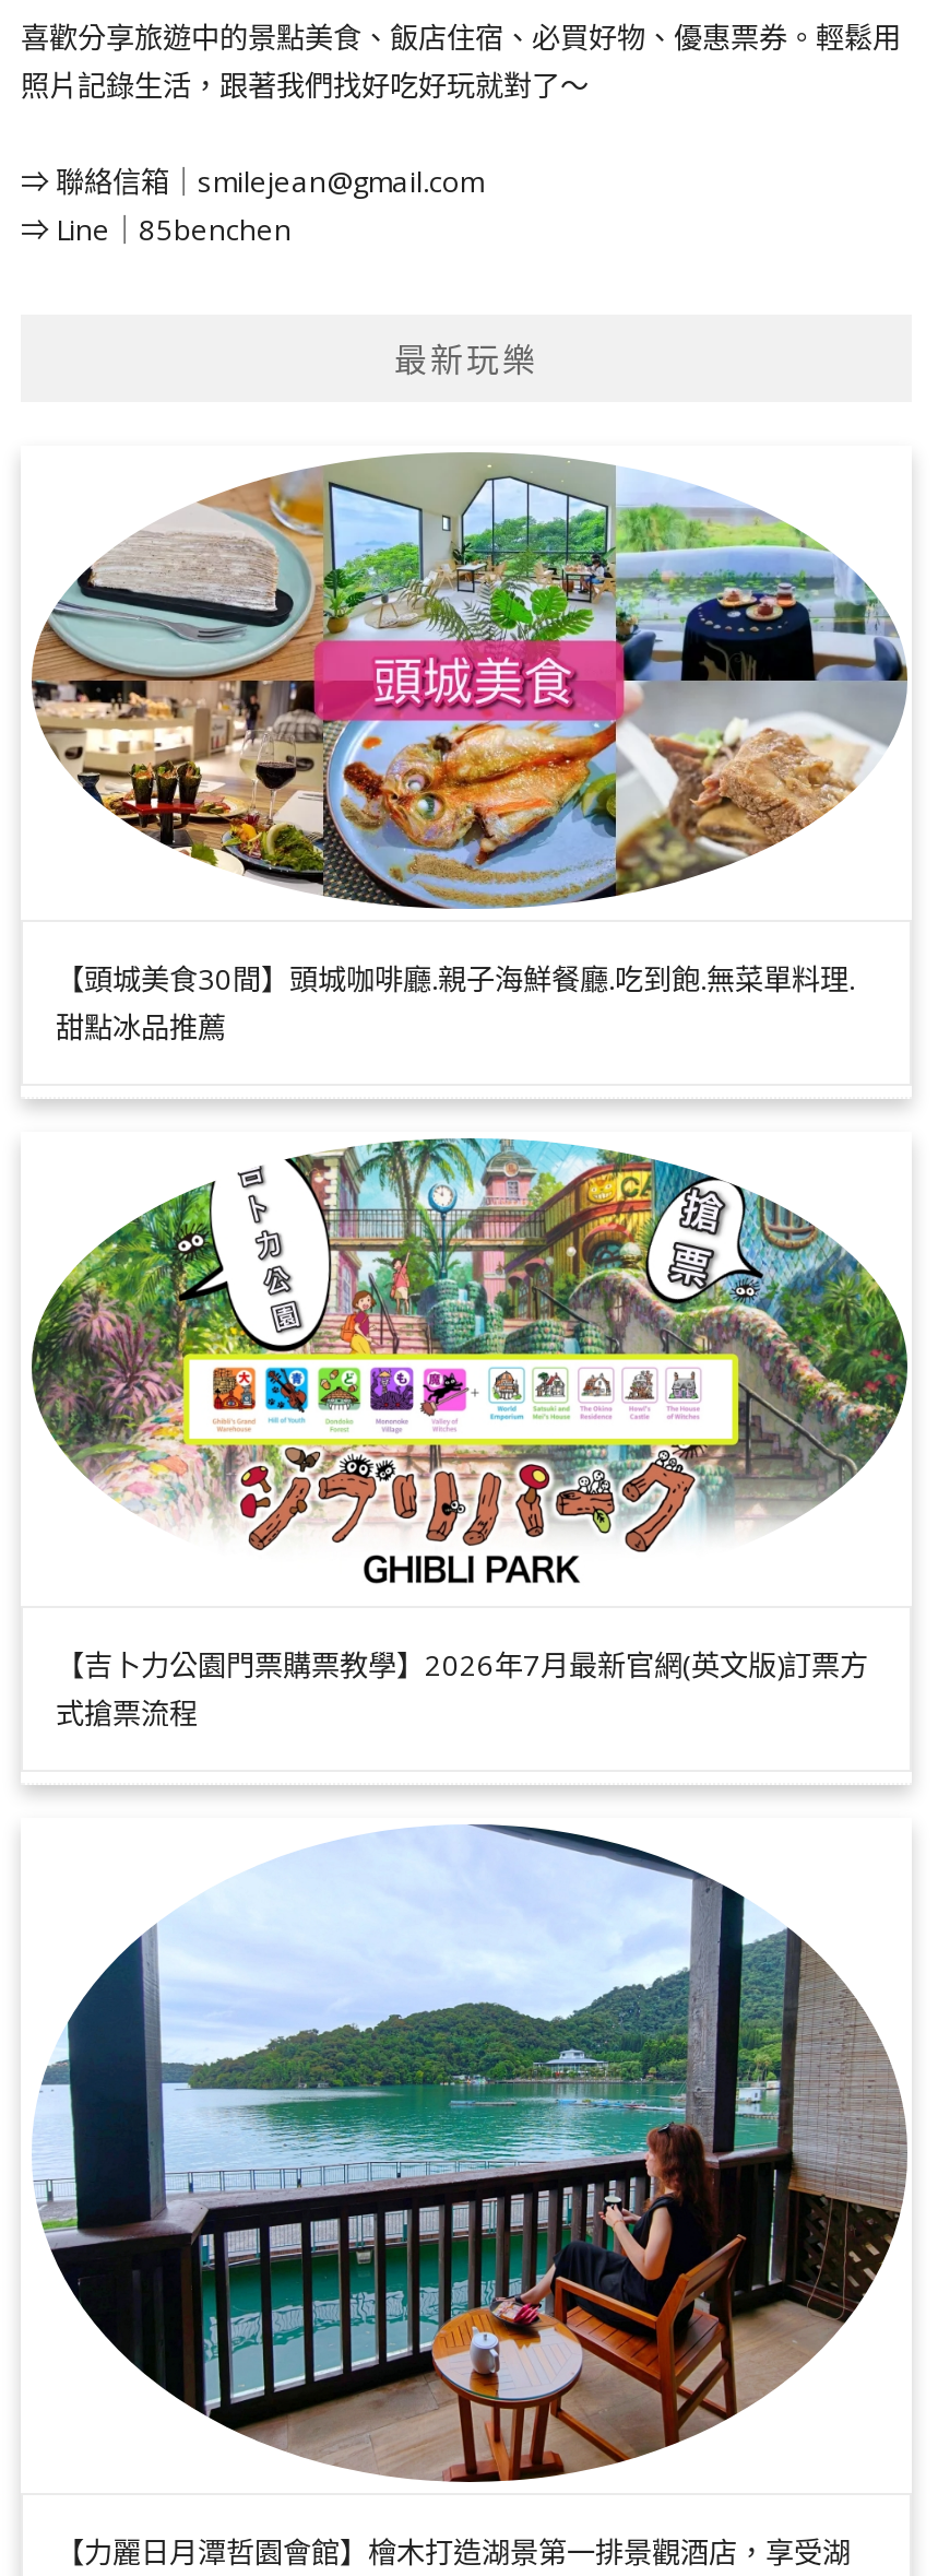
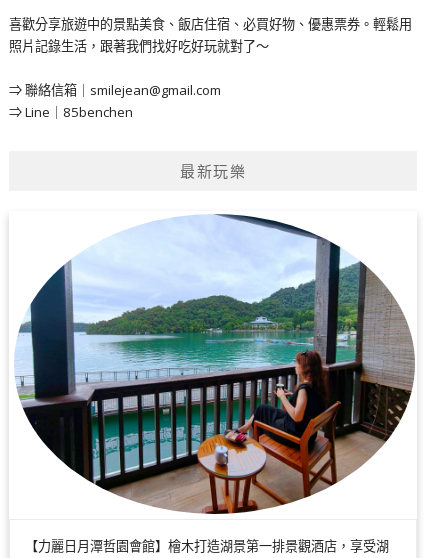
[29,452,910,1046] [image] | 【頭城美食30間】頭城咖啡廳.親子海鮮餐廳.吃到飽.無菜單料理. | 甜點冰品推薦 -> none
[29,1136,910,1732] [image] | 【吉卜力公園門票購票教學】2026年7月最新官網(英文版)訂票方 | 式搶票流程 -> none

